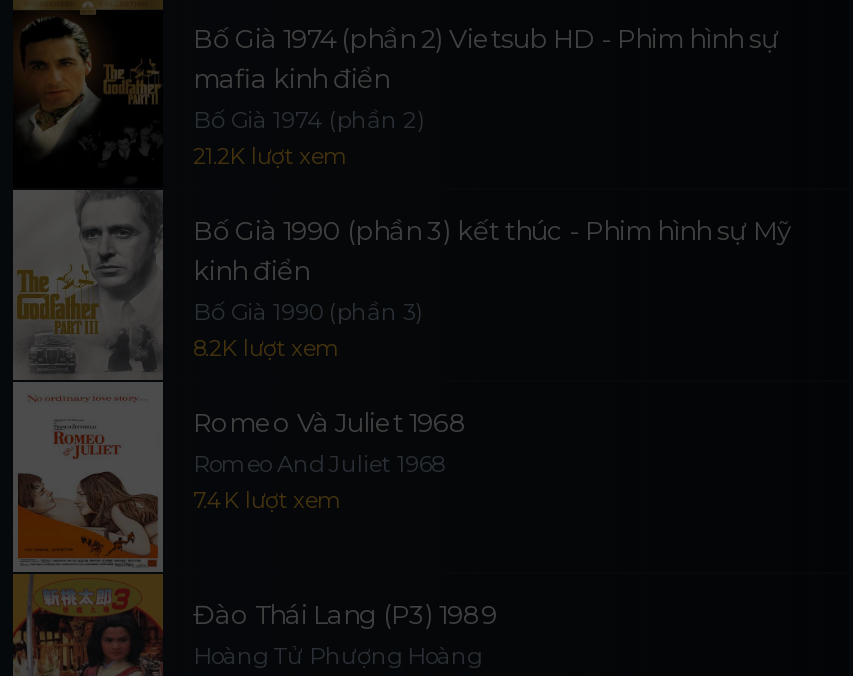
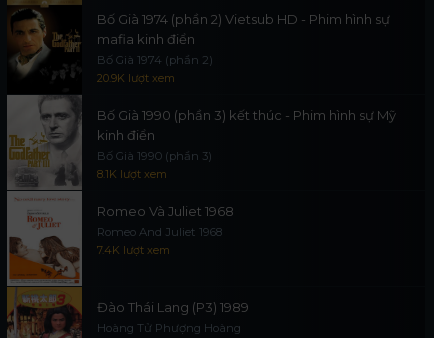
[193,142,345,170] 21.2K lượt xem -> [97,71,175,85] 20.9K lượt xem
[193,334,337,362] 8.2K lượt xem -> [97,167,167,181] 8.1K lượt xem

